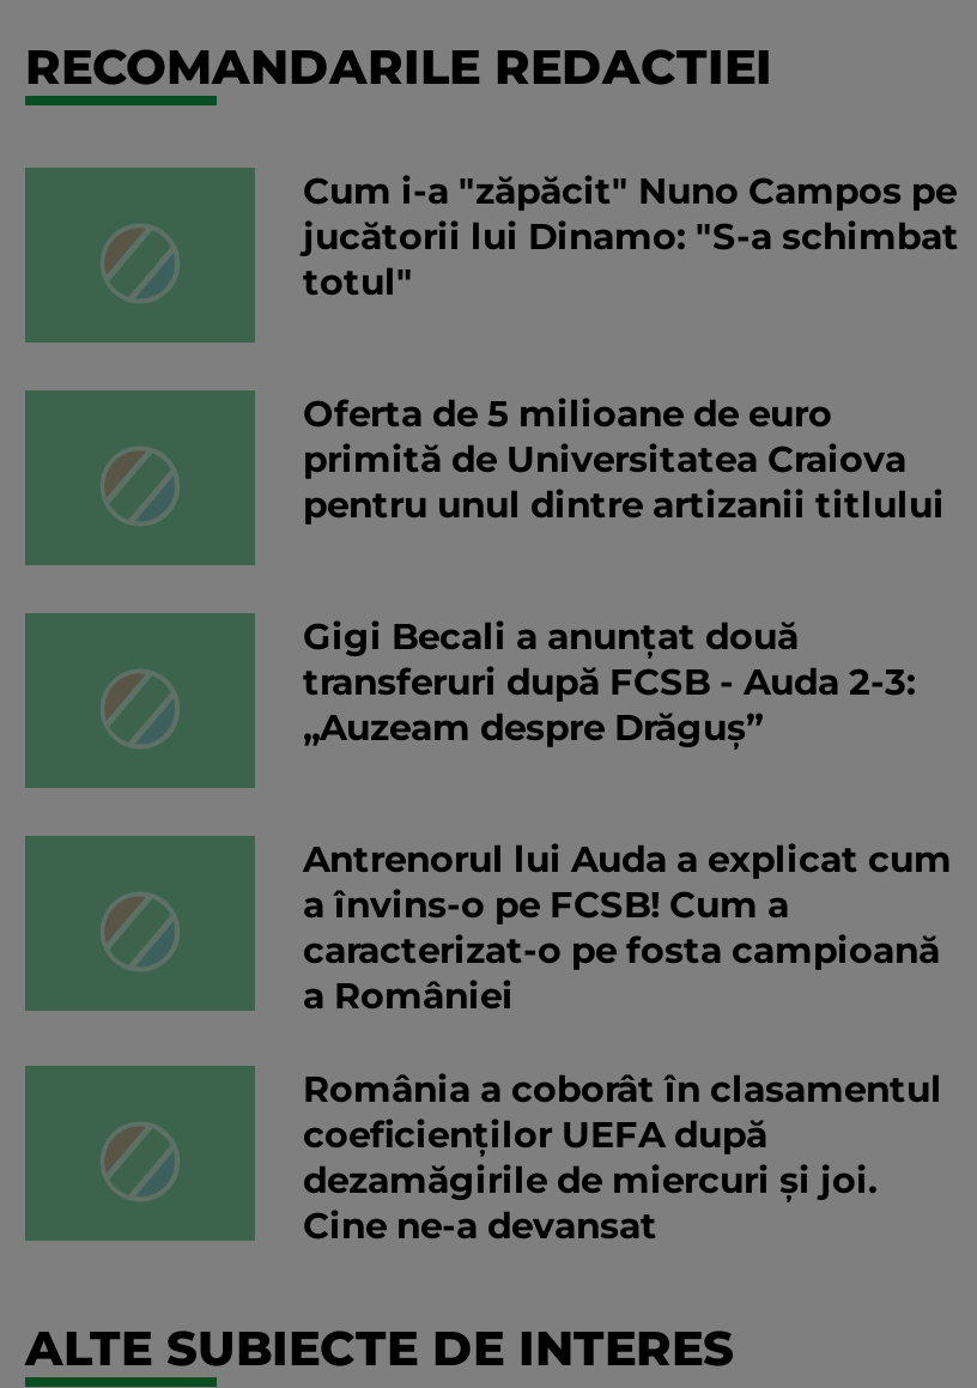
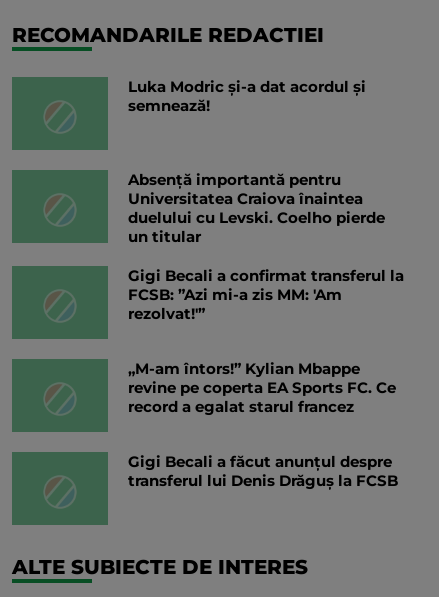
[303,168,959,304] Cum i-a "zăpăcit" Nuno Campos pe | jucătorii lui Dinamo: "S-a schimbat | totul" -> [128,77,366,115] Luka Modric și-a dat acordul și | semnează!
[303,390,945,527] Oferta de 5 milioane de euro | primită de Universitatea Craiova | pentru unul dintre artizanii titlului -> [128,170,385,246] Absență importantă pentru | Universitatea Craiova înaintea | duelului cu Levski. Coelho pierde | un titular
[303,613,916,750] Gigi Becali a anunțat două | transferuri după FCSB - Auda 2-3: | „Auzeam despre Drăguș” -> [128,266,404,323] Gigi Becali a confirmat transferul la | FCSB: ”Azi mi-a zis MM: 'Am | rezolvat!'”
[303,836,952,1018] Antrenorul lui Auda a explicat cum | a învins-o pe FCSB! Cum a | caracterizat-o pe fosta campioană | a României -> [128,359,396,416] „M-am întors!” Kylian Mbappe | revine pe coperta EA Sports FC. Ce | record a egalat starul francez
[303,1066,942,1248] România a coborât în clasamentul | coeficienților UEFA după | dezamăgirile de miercuri și joi. | Cine ne-a devansat -> [128,452,398,490] Gigi Becali a făcut anunțul despre | transferul lui Denis Drăguș la FCSB

